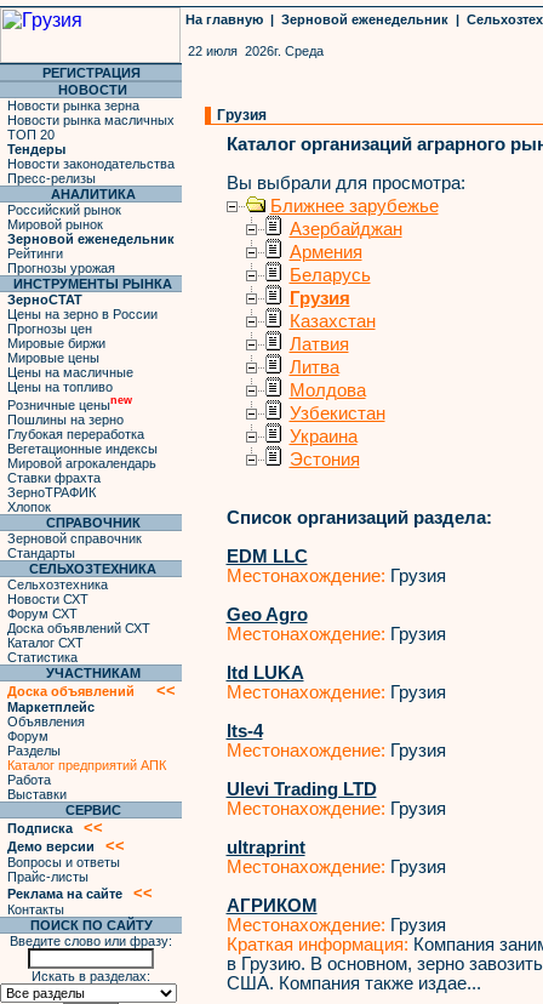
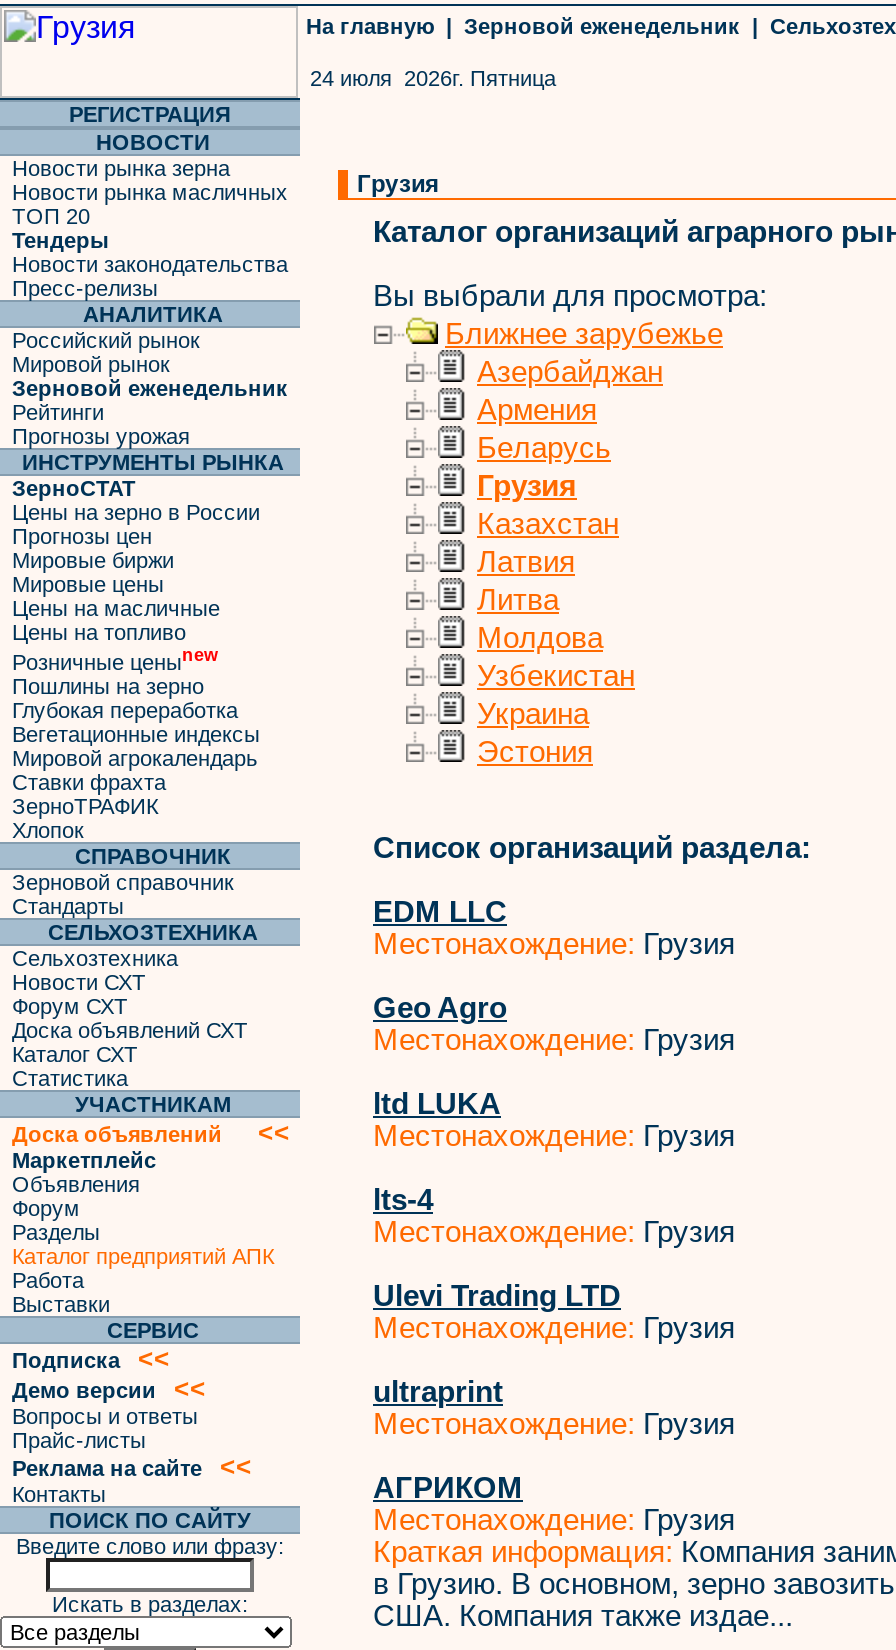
[181,44,324,58] 22 июля 2026г. Среда -> [298,66,556,90] 24 июля 2026г. Пятница

